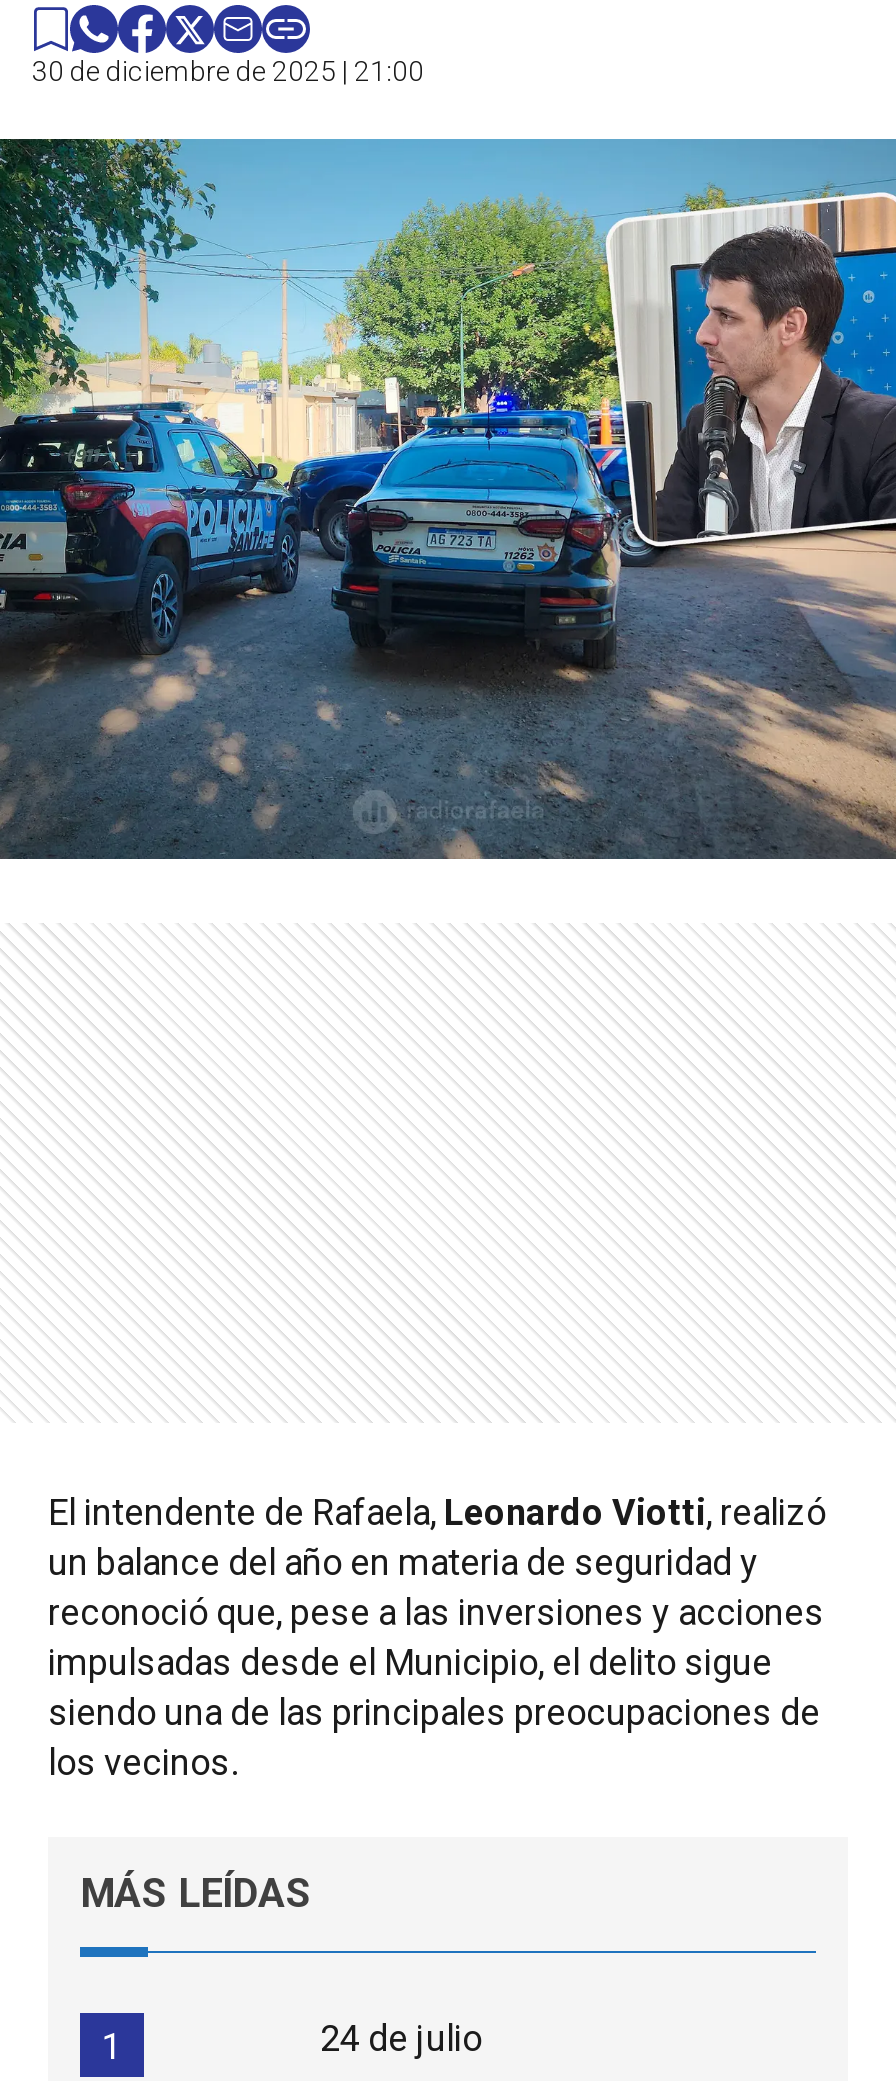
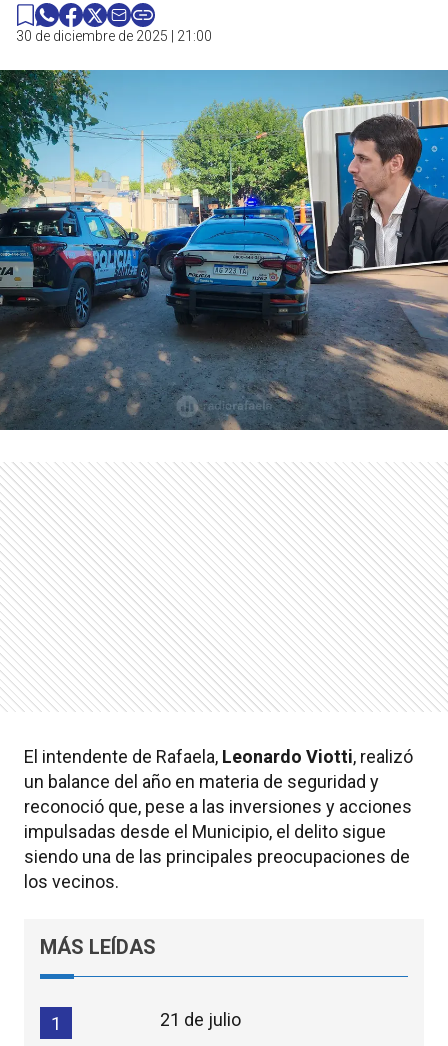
[320,2017,482,2059] 24 de julio -> [160,1009,241,1030] 21 de julio

